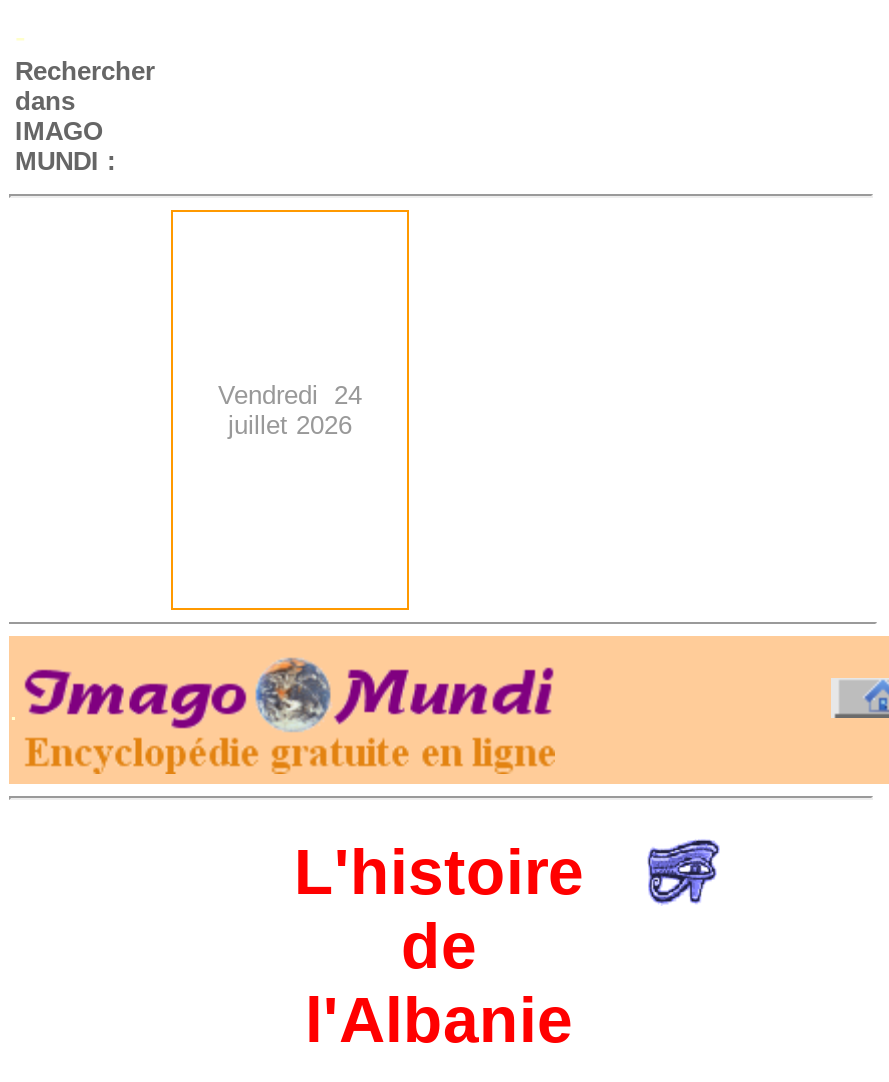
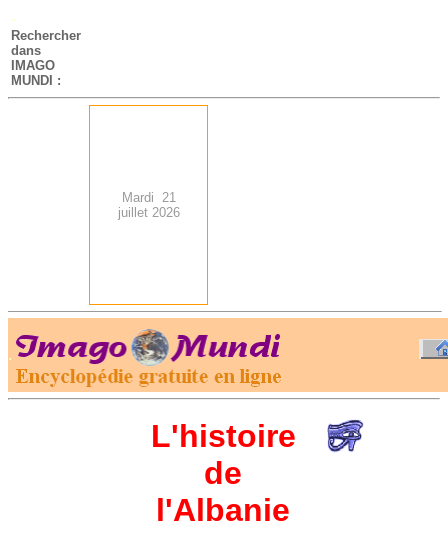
[218,380,362,410] Vendredi 24 -> [121,190,175,205] Mardi 21

